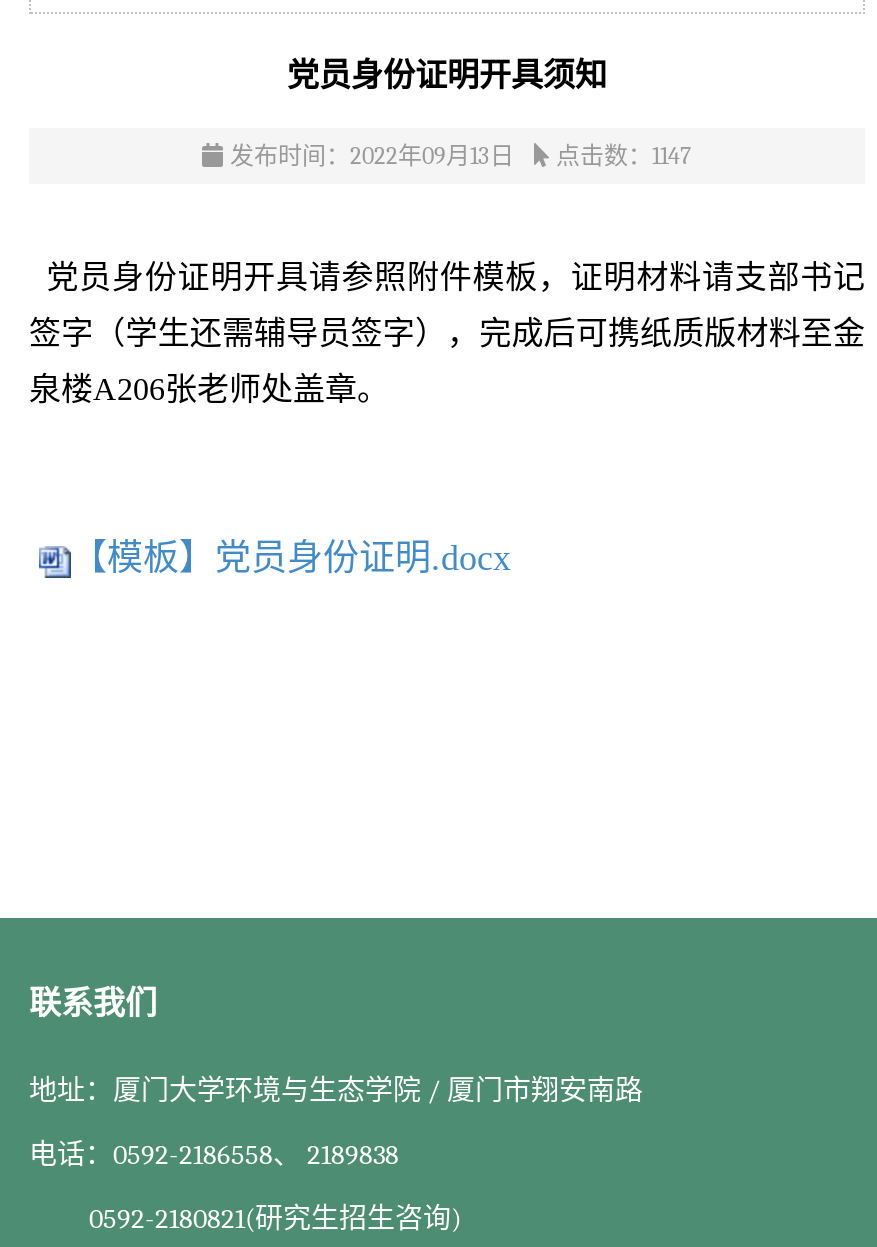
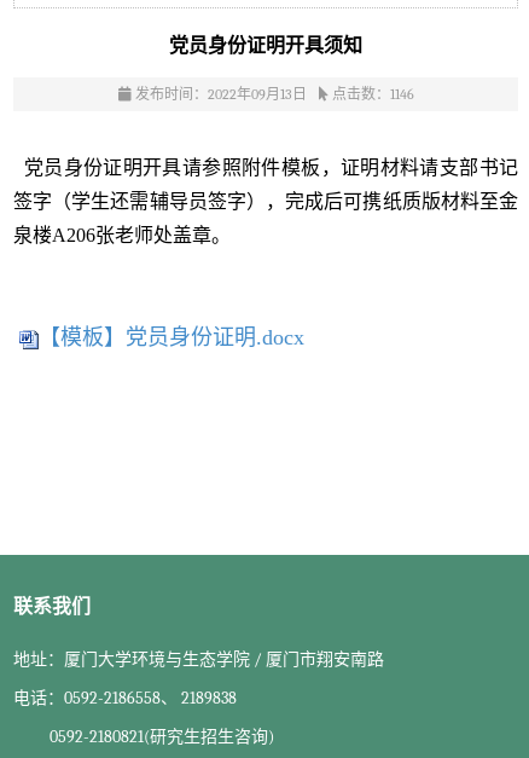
[224,141,692,169] 发布时间：2022年09月13日 点击数：1147 -> [131,85,414,102] 发布时间：2022年09月13日 点击数：1146

